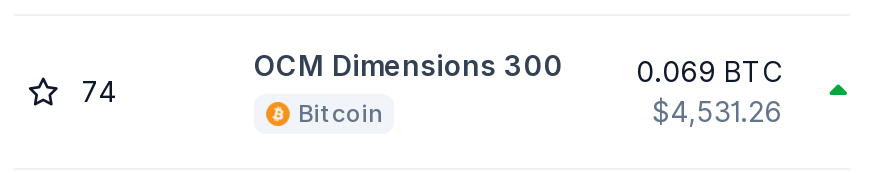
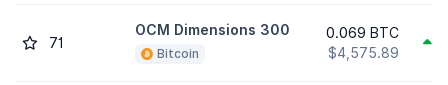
[82,73,116,107] 74 -> [49,34,63,51] 71
[652,93,782,127] $4,531.26 -> [328,44,399,61] $4,575.89

